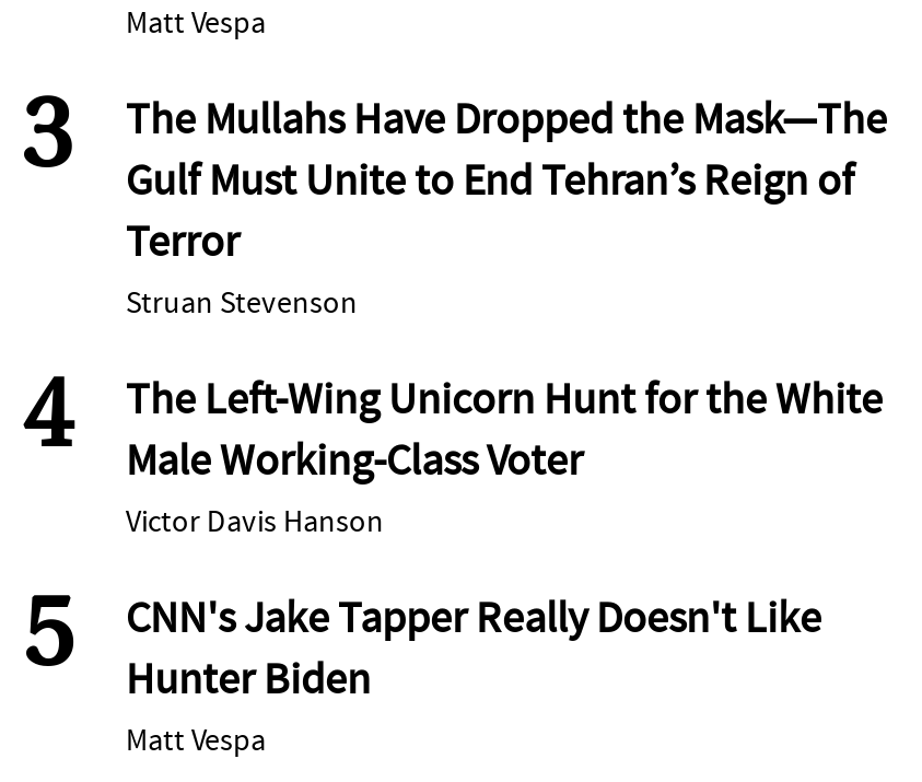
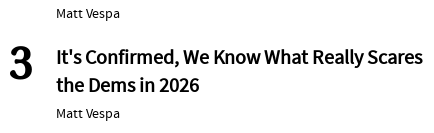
[22,102,887,705] The Mullahs Have Dropped the Mask—The | Gulf Must Unite to End Tehran’s Reign of | Terror | Struan Stevenson | 4 | The Left-Wing Unicorn Hunt for the White | Male Working-Class Voter | Victor Davis Hanson | 5 | CNN's Jake Tapper Really Doesn't Like | Hunter Biden -> [56,49,422,97] It's Confirmed, We Know What Really Scares | the Dems in 2026

